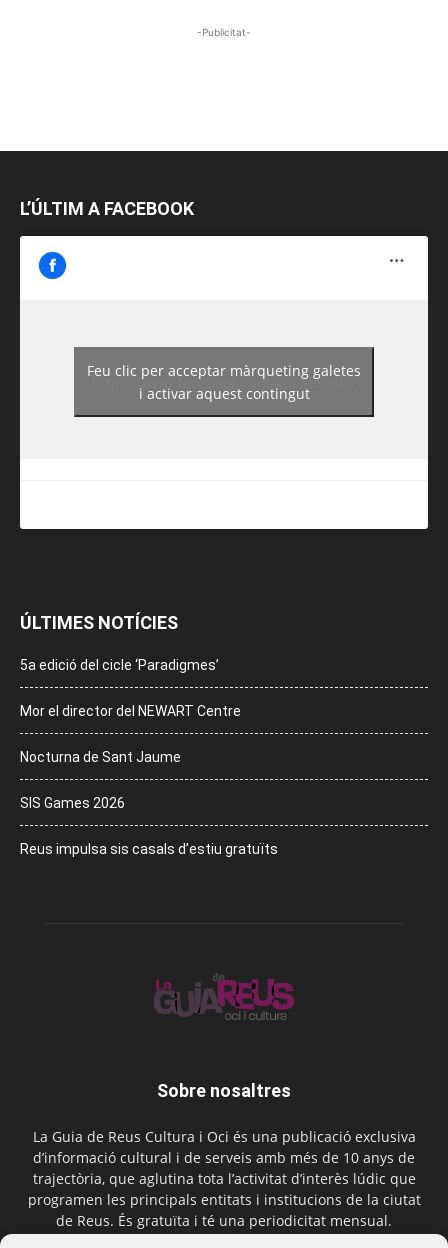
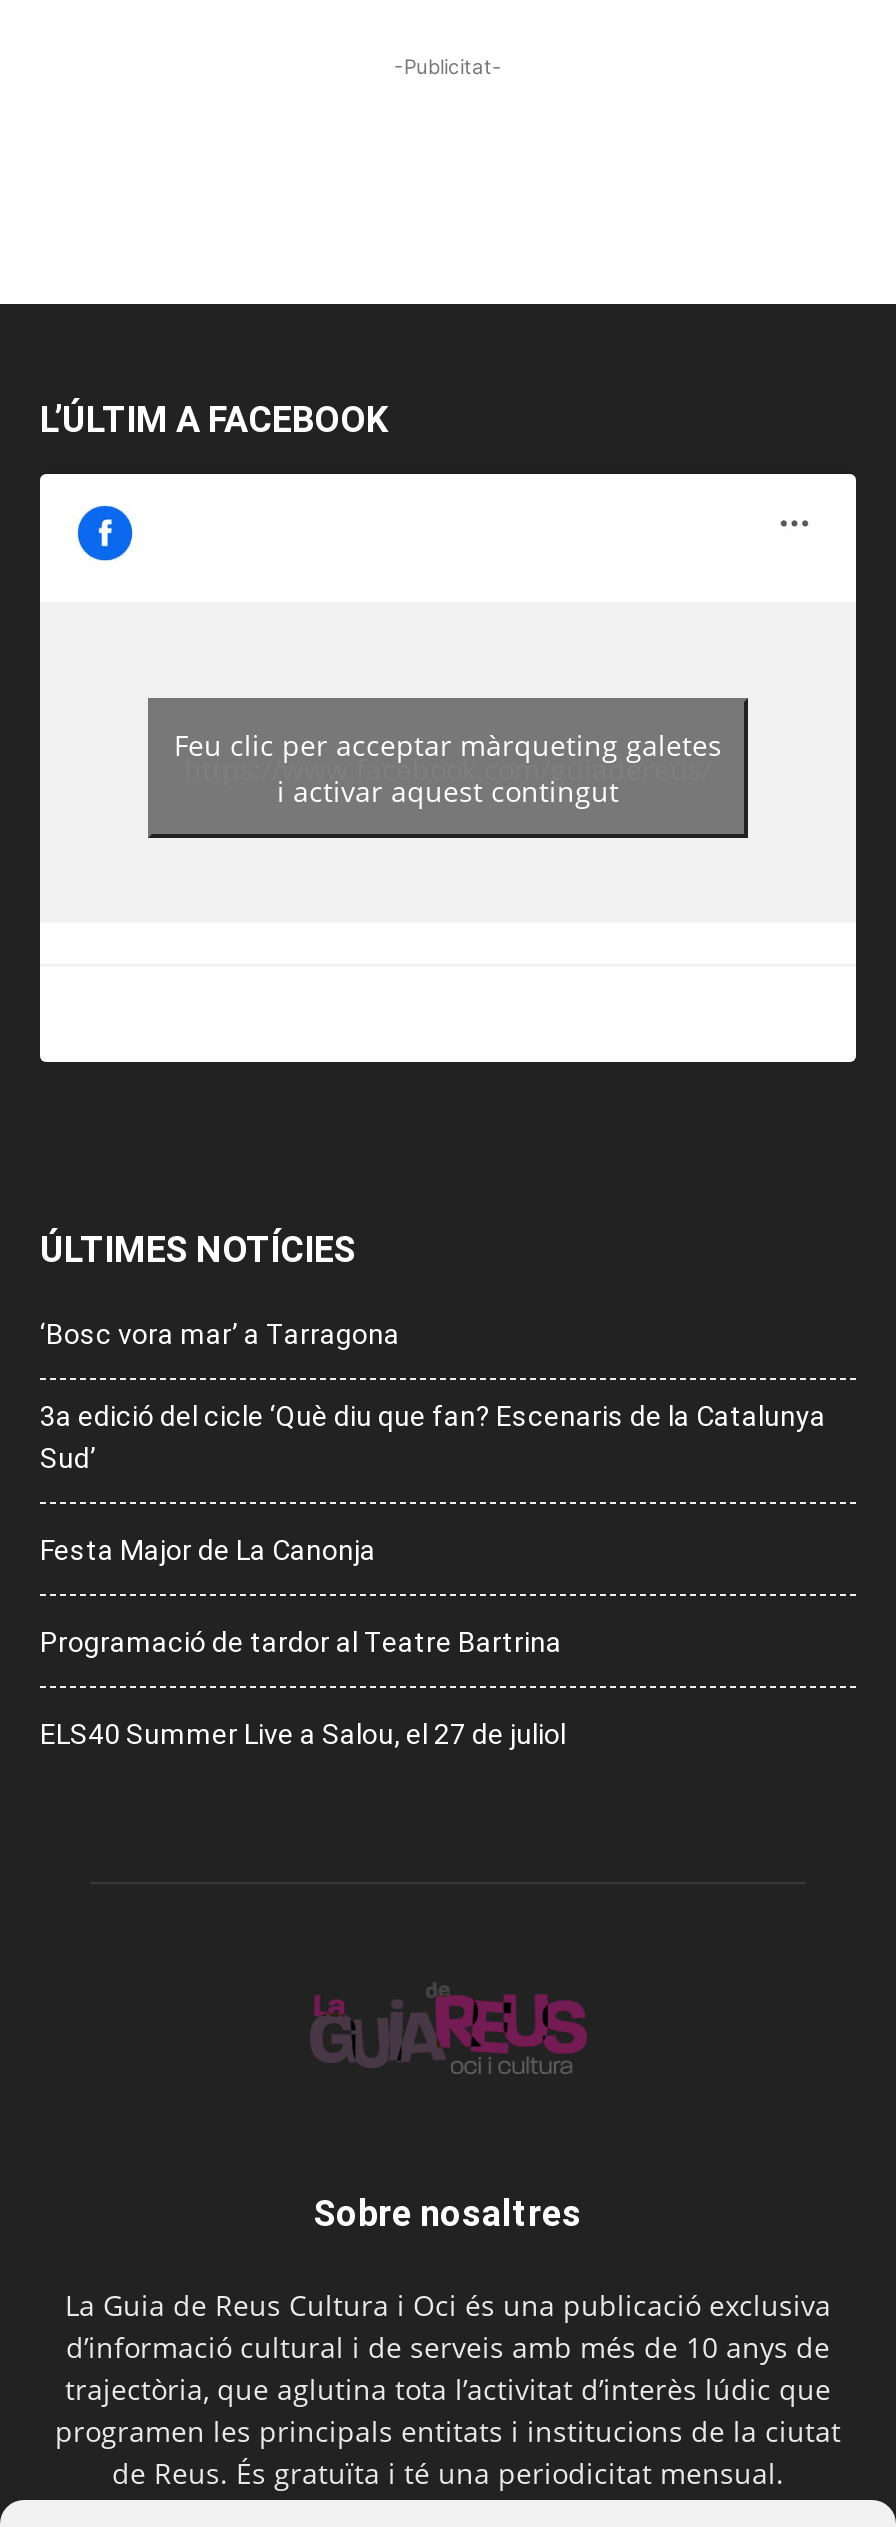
[20,657,219,673] 5a edició del cicle ‘Paradigmes’ -> [40,1318,400,1350] ‘Bosc vora mar’ a Tarragona
[20,703,241,719] Mor el director del NEWART Centre -> [40,1400,826,1474] 3a edició del cicle ‘Què diu que fan? Escenaris de la Catalunya | Sud’
[20,749,181,765] Nocturna de Sant Jaume -> [40,1534,376,1566] Festa Major de La Canonja
[20,795,125,811] SIS Games 2026 -> [40,1626,562,1658] Programació de tardor al Teatre Bartrina
[20,841,278,857] Reus impulsa sis casals d’estiu gratuïts -> [40,1718,566,1750] ELS40 Summer Live a Salou, el 27 de juliol

